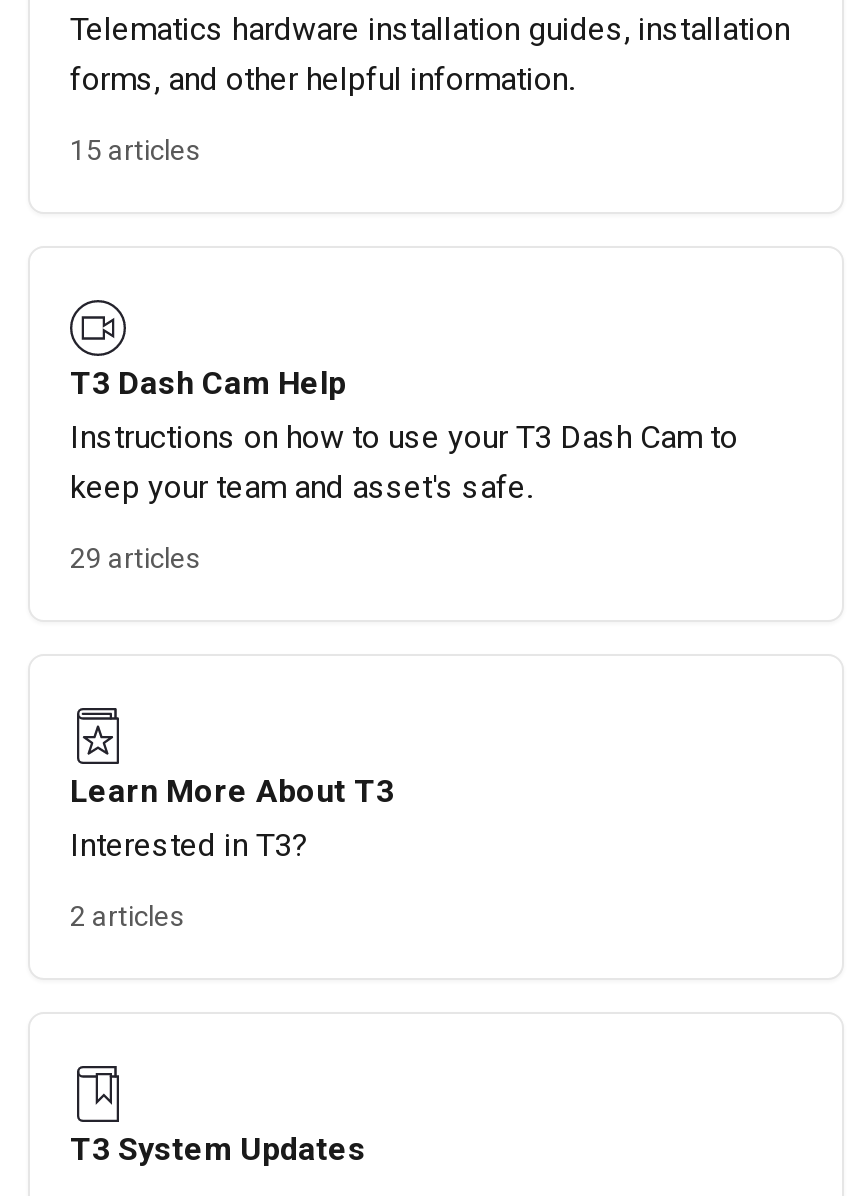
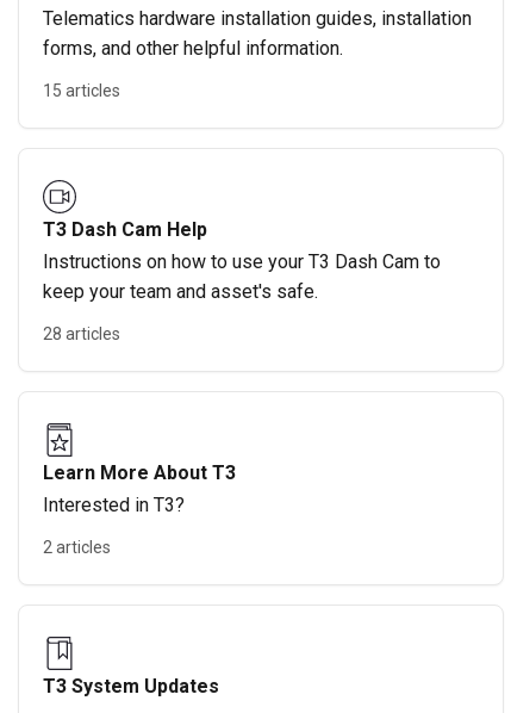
[70,542,200,574] 29 articles -> [43,324,120,343] 28 articles

